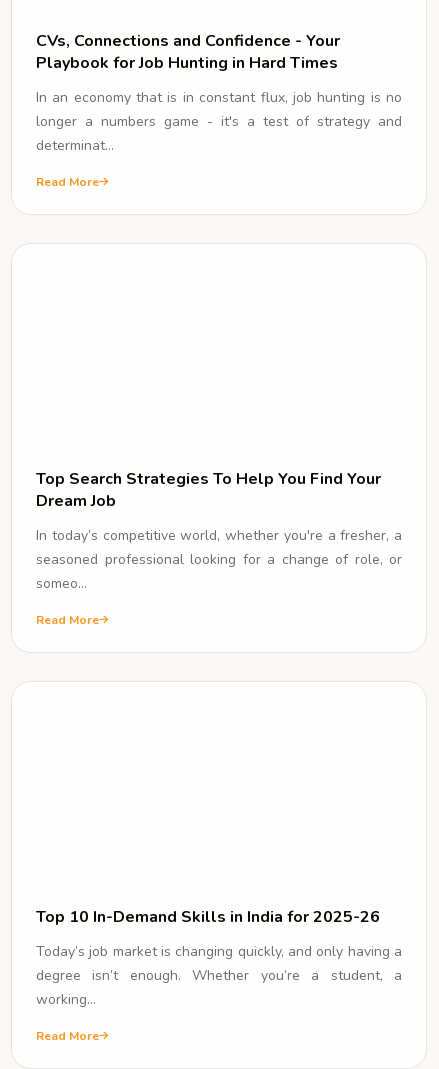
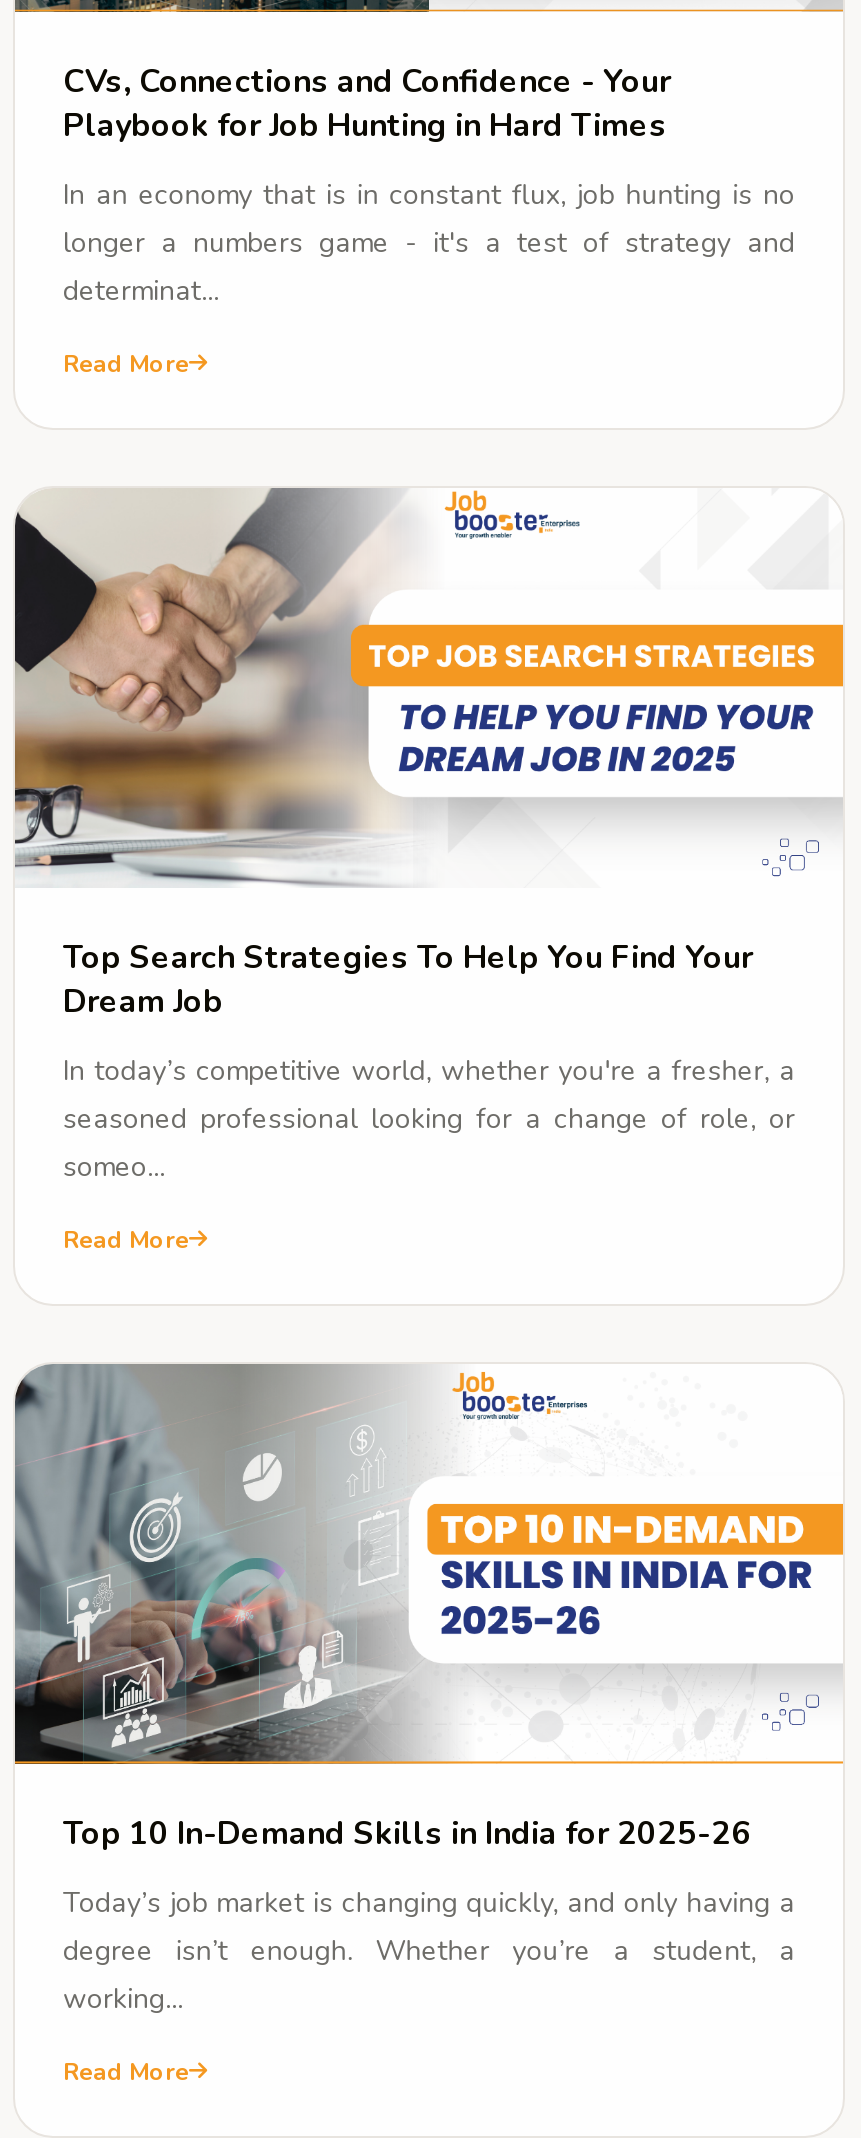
none -> [13,486,845,888] [image]
none -> [13,1362,845,1766] [image]

